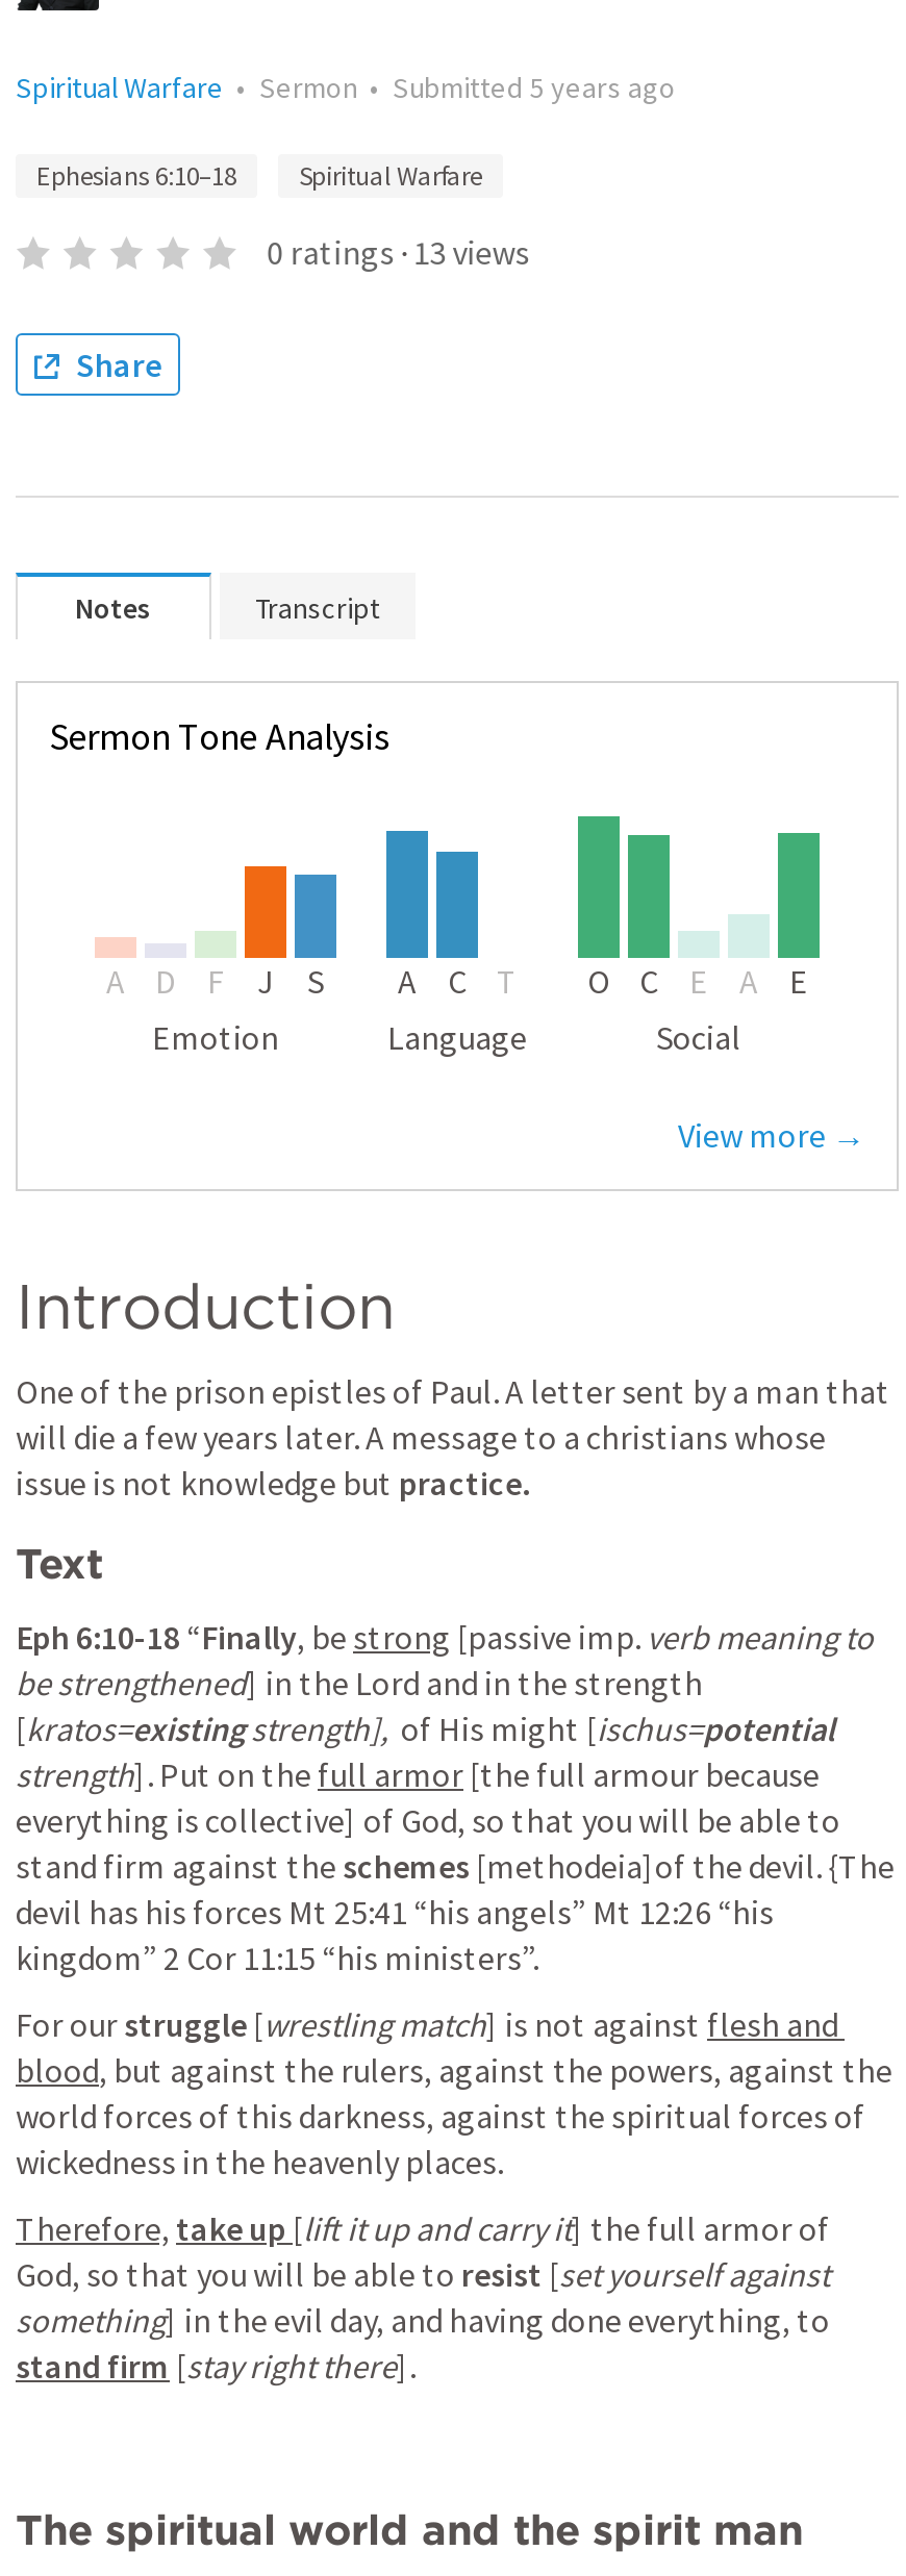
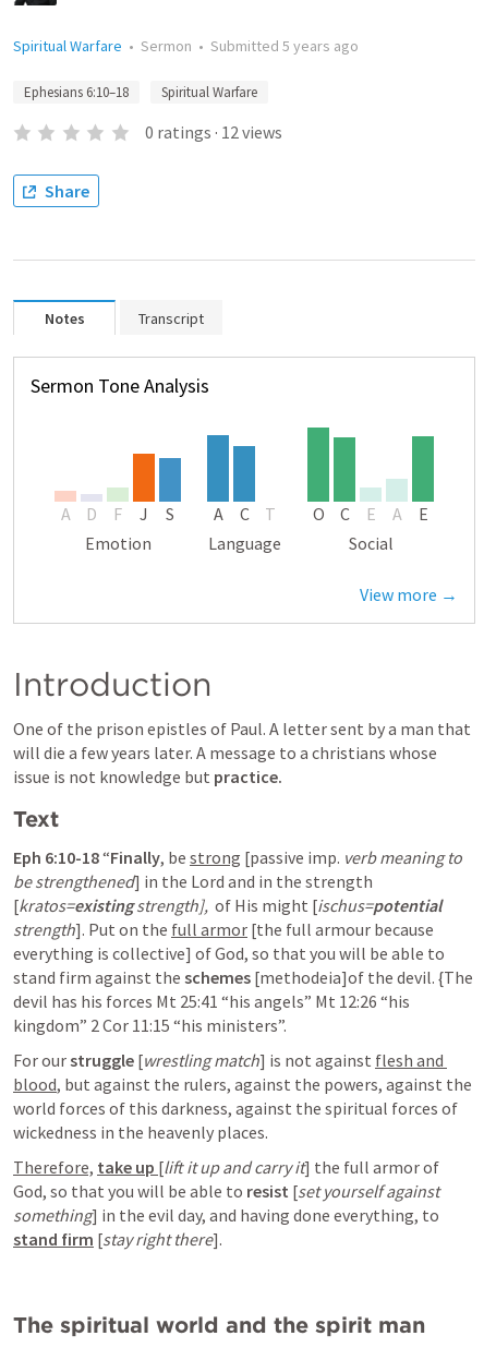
[267,231,529,273] 0 ratings · 13 views -> [145,121,282,143] 0 ratings · 12 views

